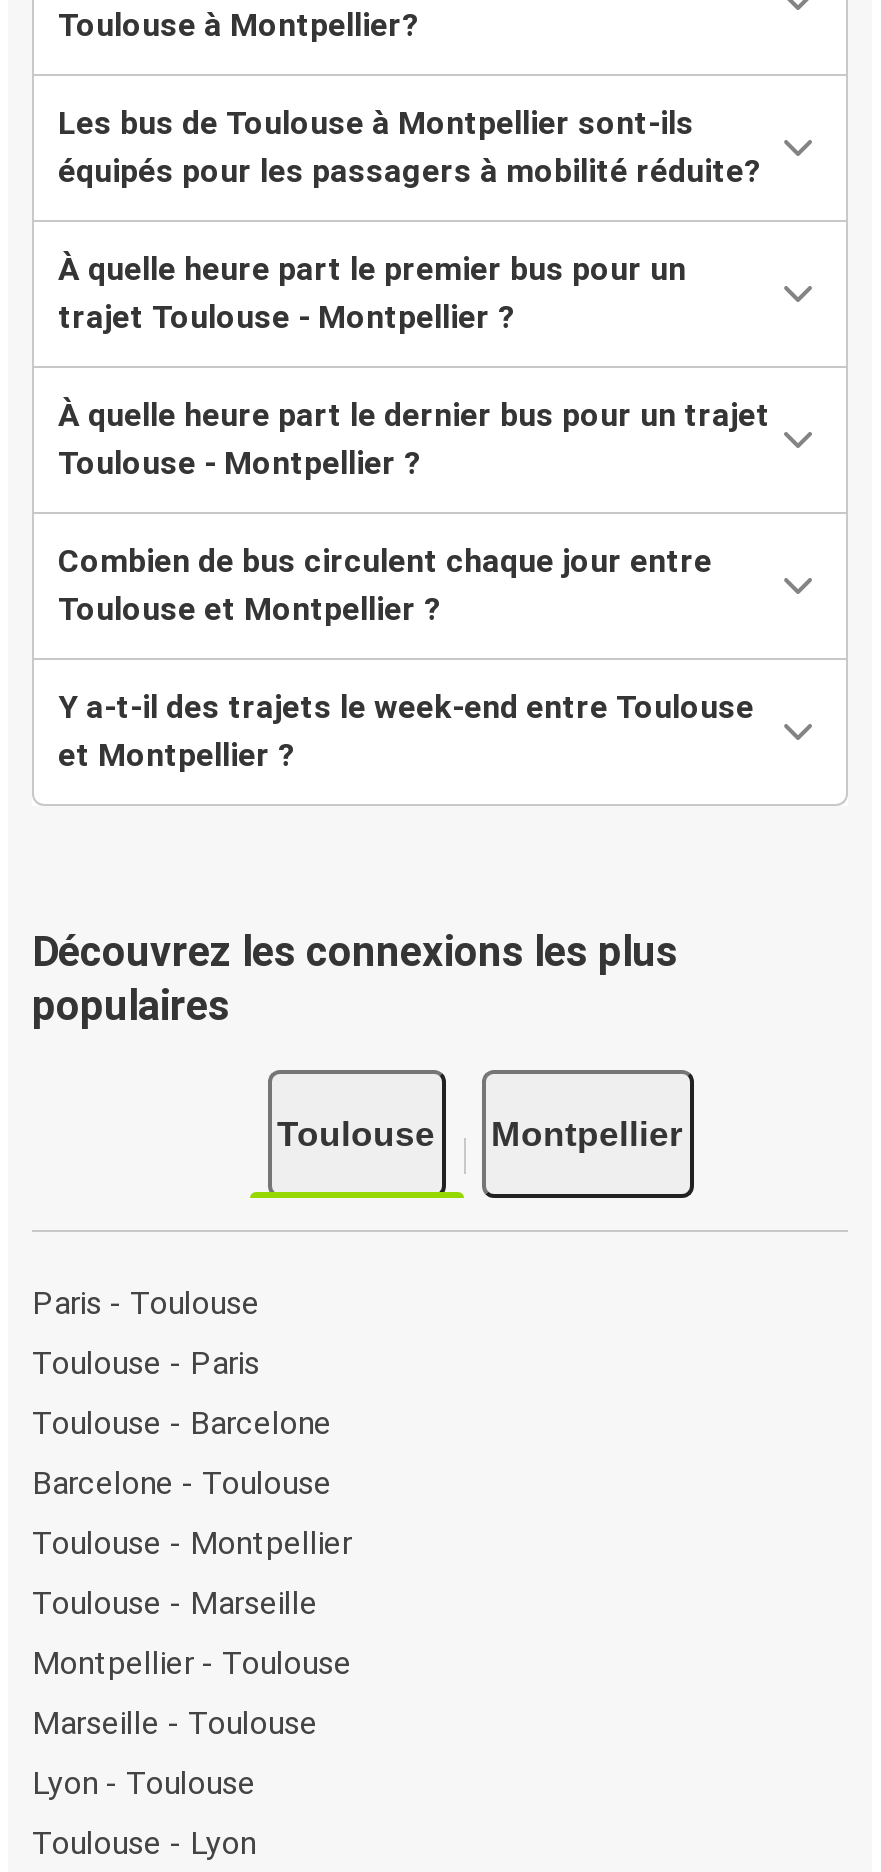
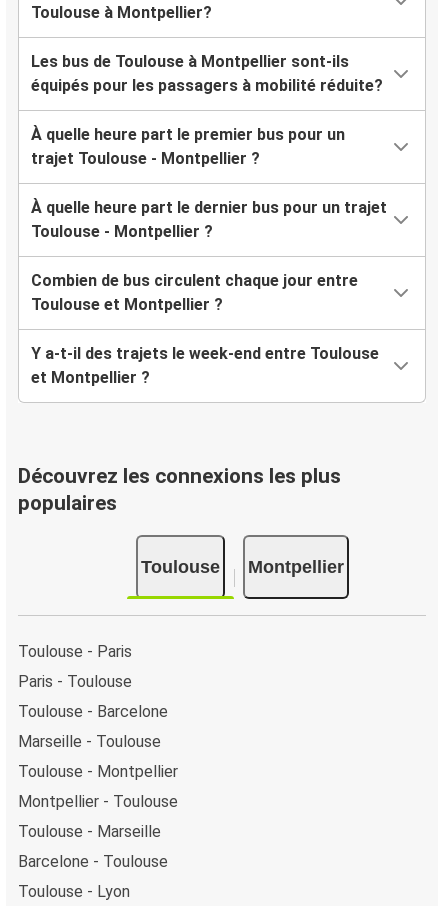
moved [32,1283,260,1321] -> [18,671,132,690]: Paris - Toulouse
moved [32,1463,352,1681] -> [18,761,178,870]: Toulouse - Montpellier | Montpellier - Toulouse | Toulouse - Marseille | Barcelone - Toulouse
moved [32,1703,318,1741] -> [18,731,161,750]: Marseille - Toulouse
[32,1763,256,1801] Lyon - Toulouse -> none

